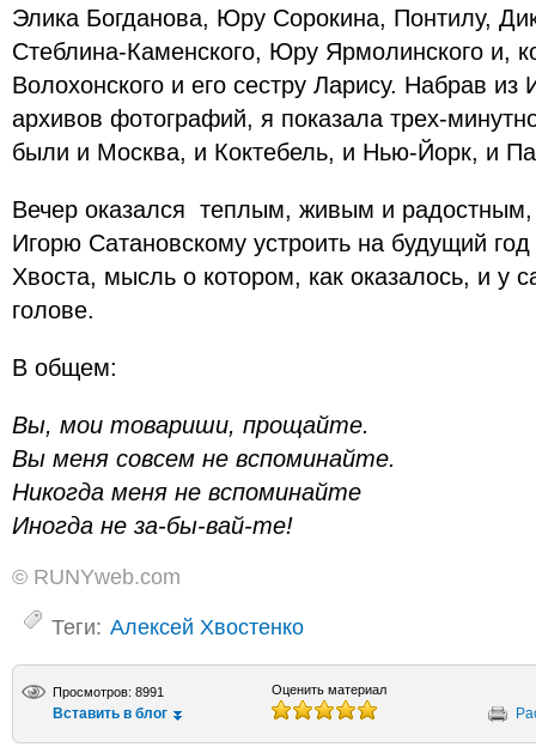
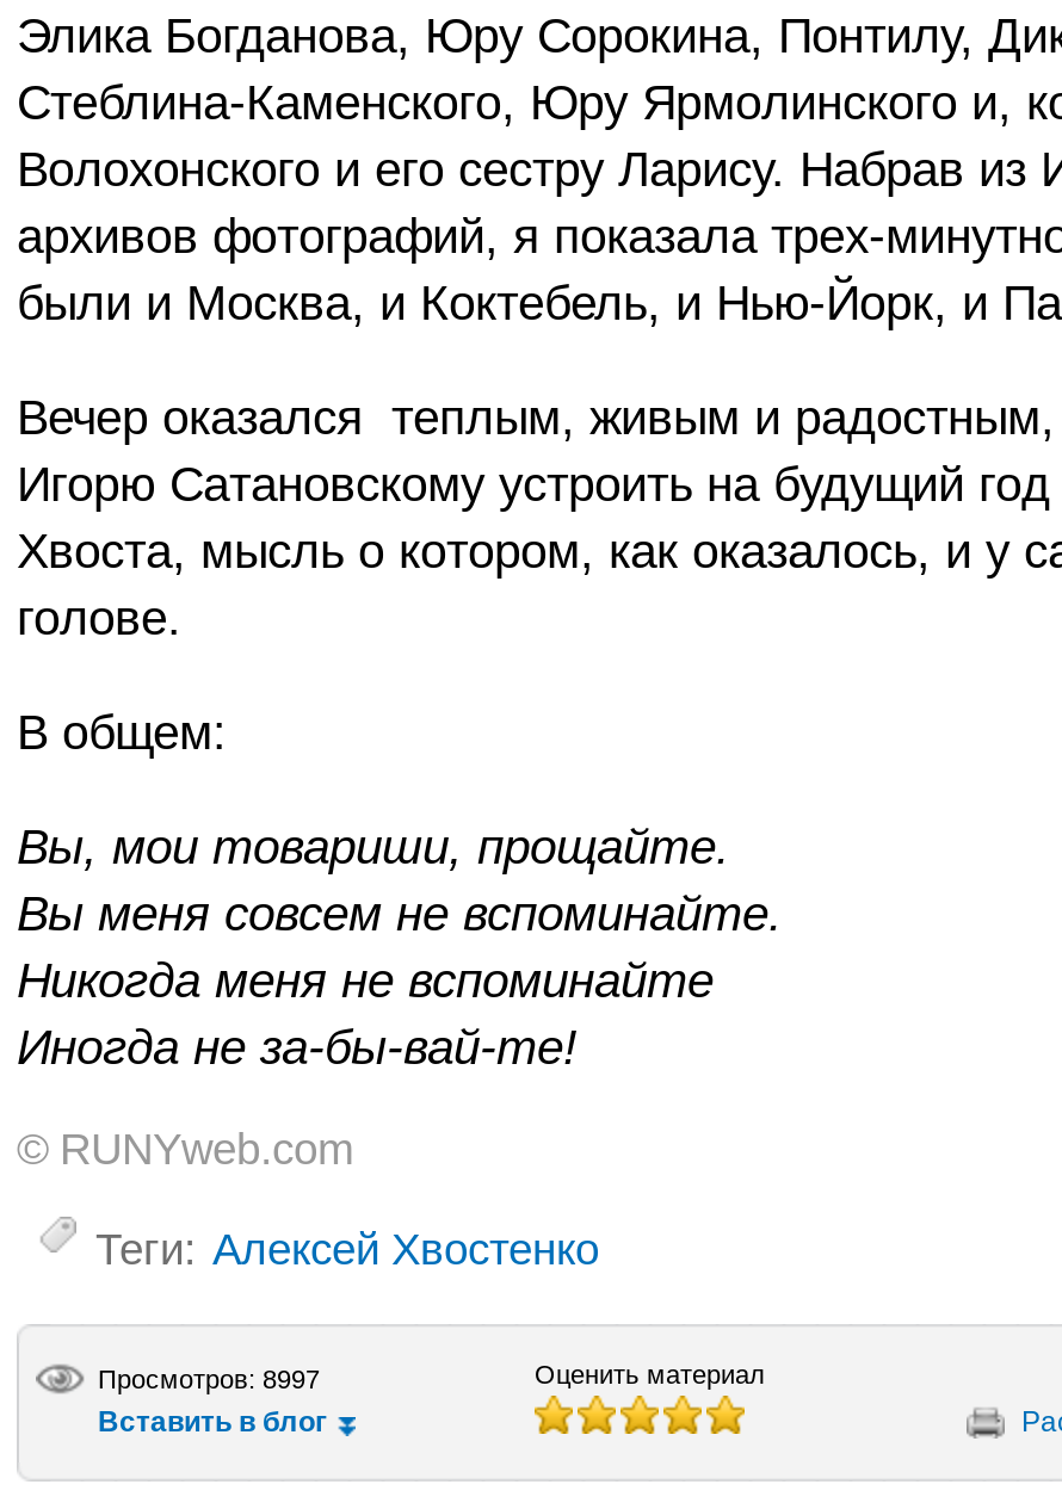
[53,685,164,699] Просмотров: 8991 -> [98,1365,320,1393] Просмотров: 8997

